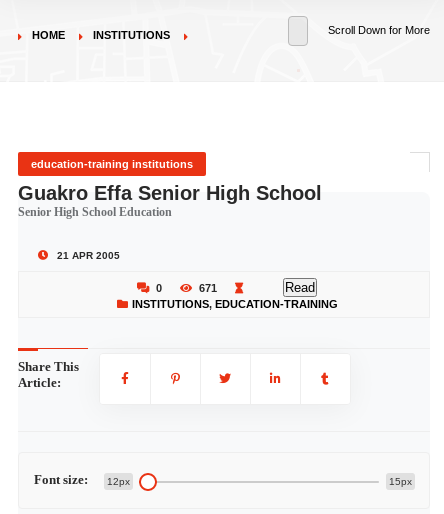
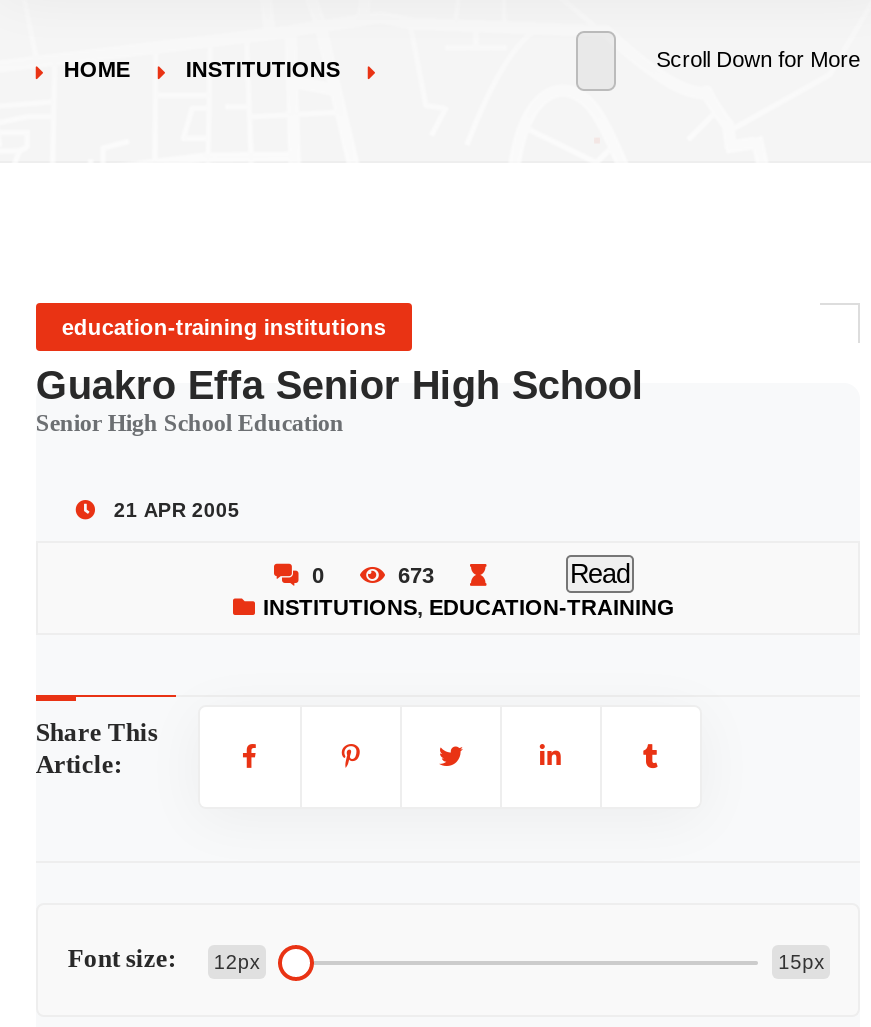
[196,282,217,294] 671 -> [392,563,434,587] 673

